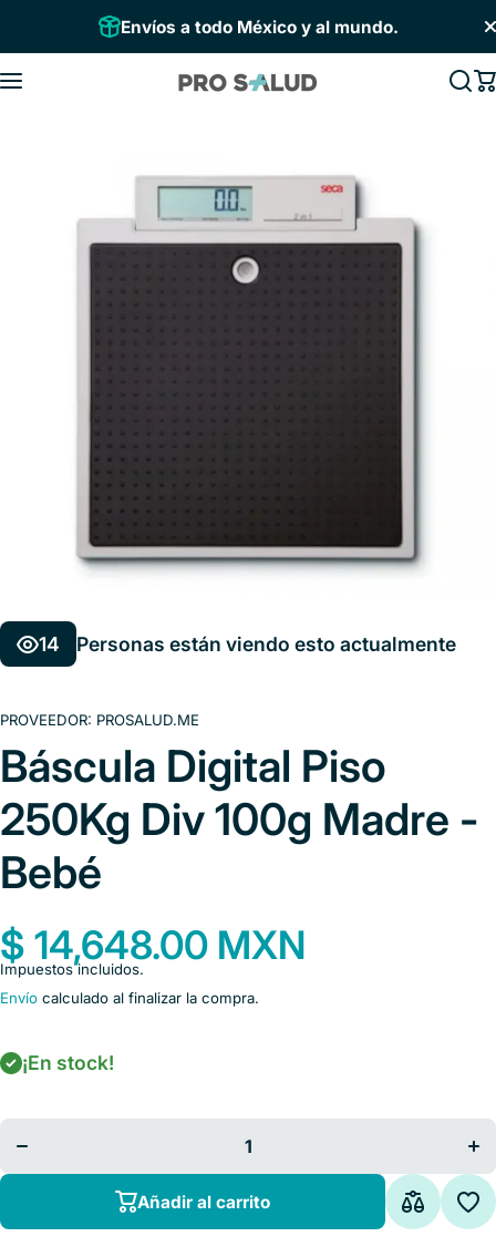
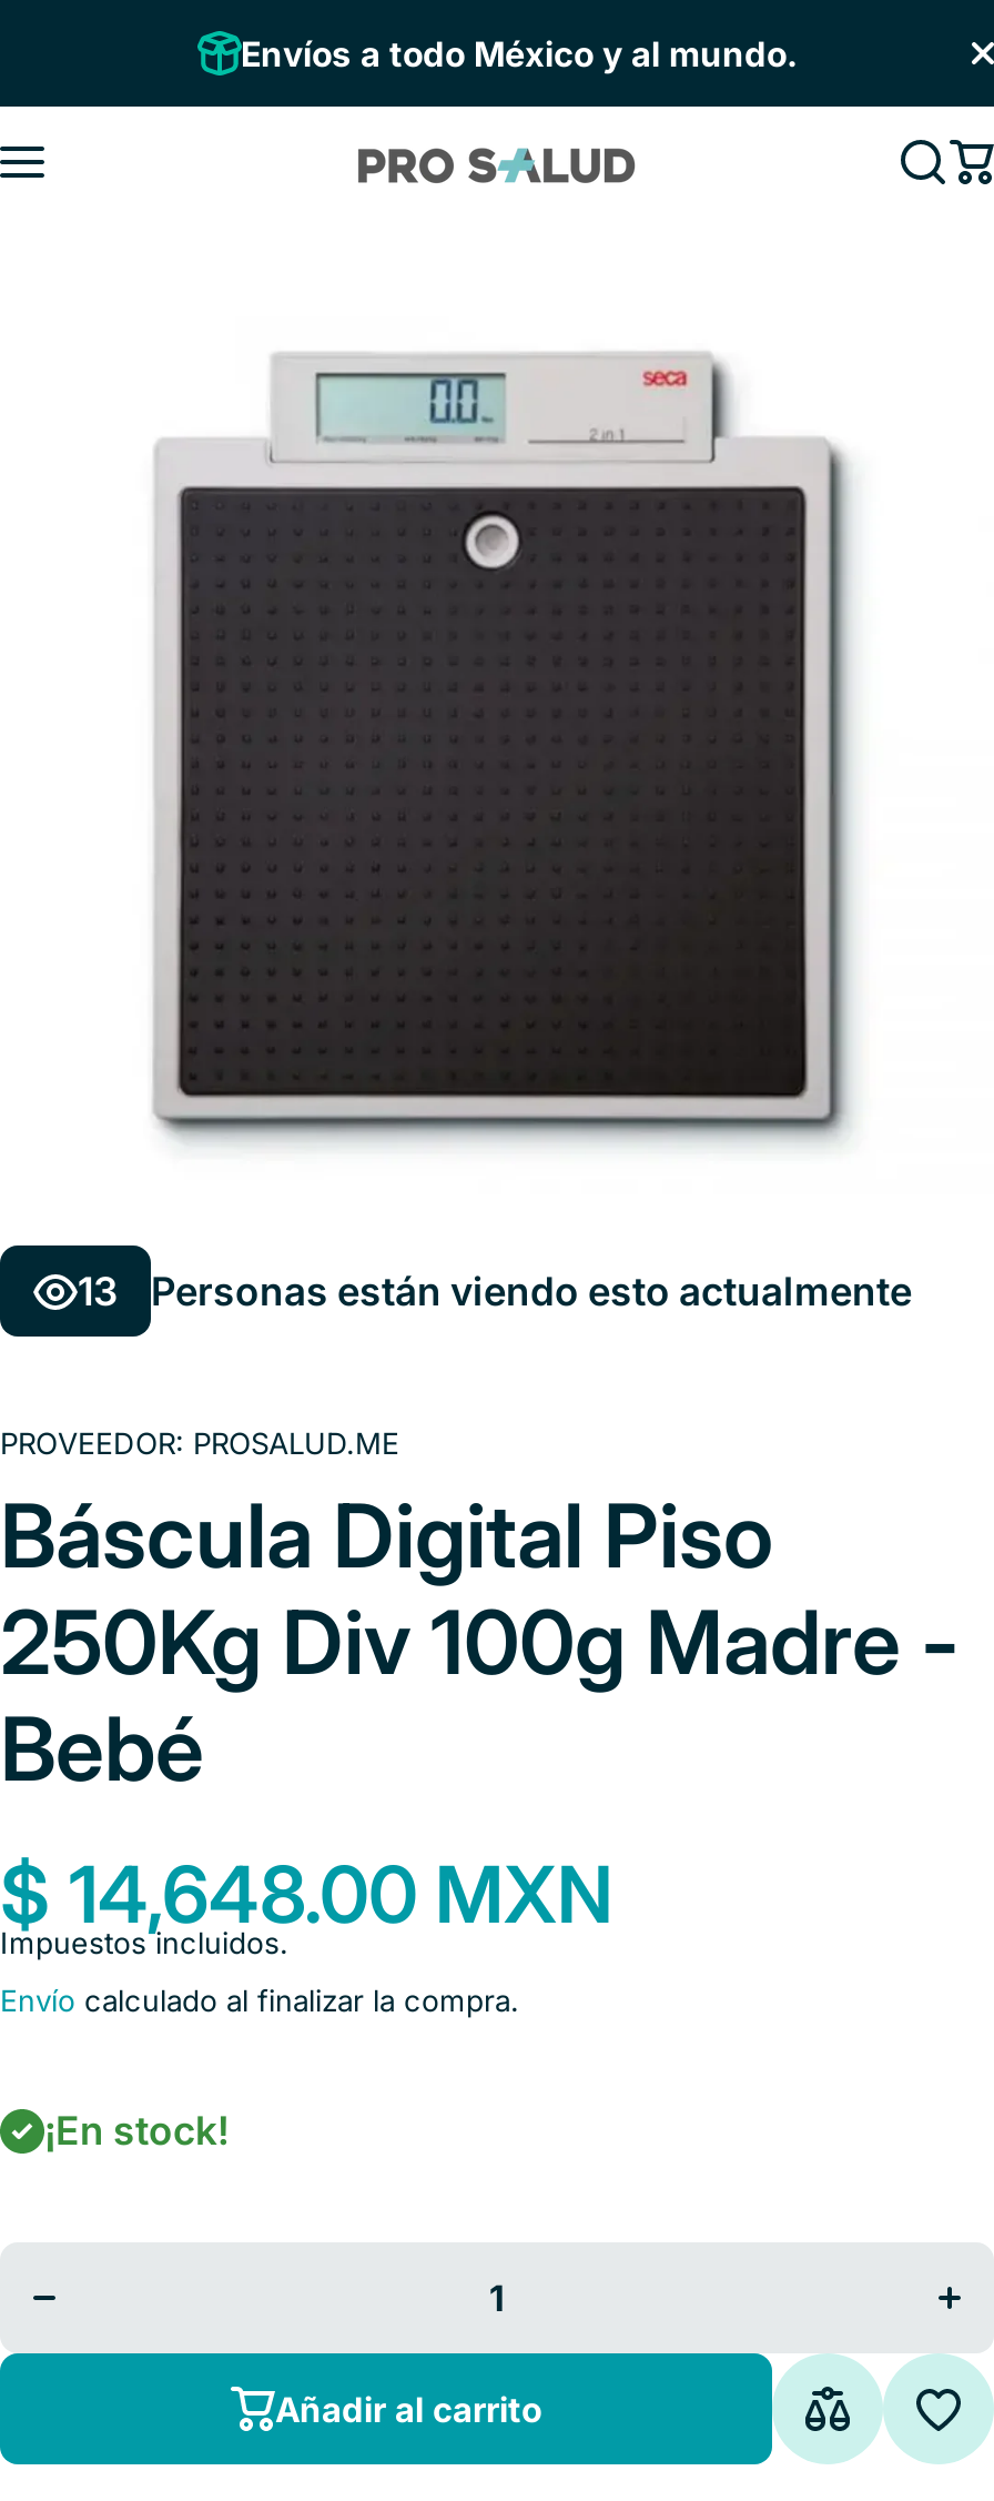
[39,632,456,656] 14 Personas están viendo esto actualmente -> [78,1268,912,1314] 13 Personas están viendo esto actualmente

